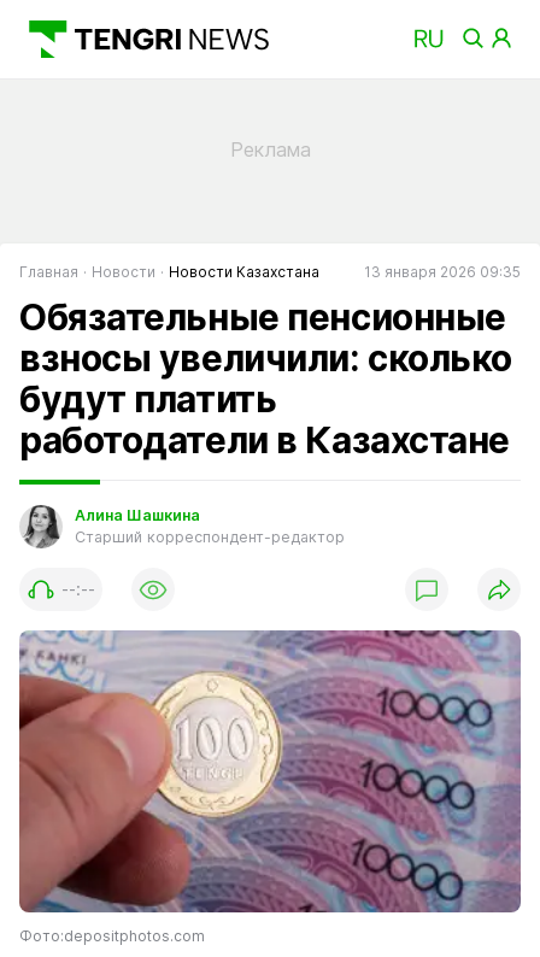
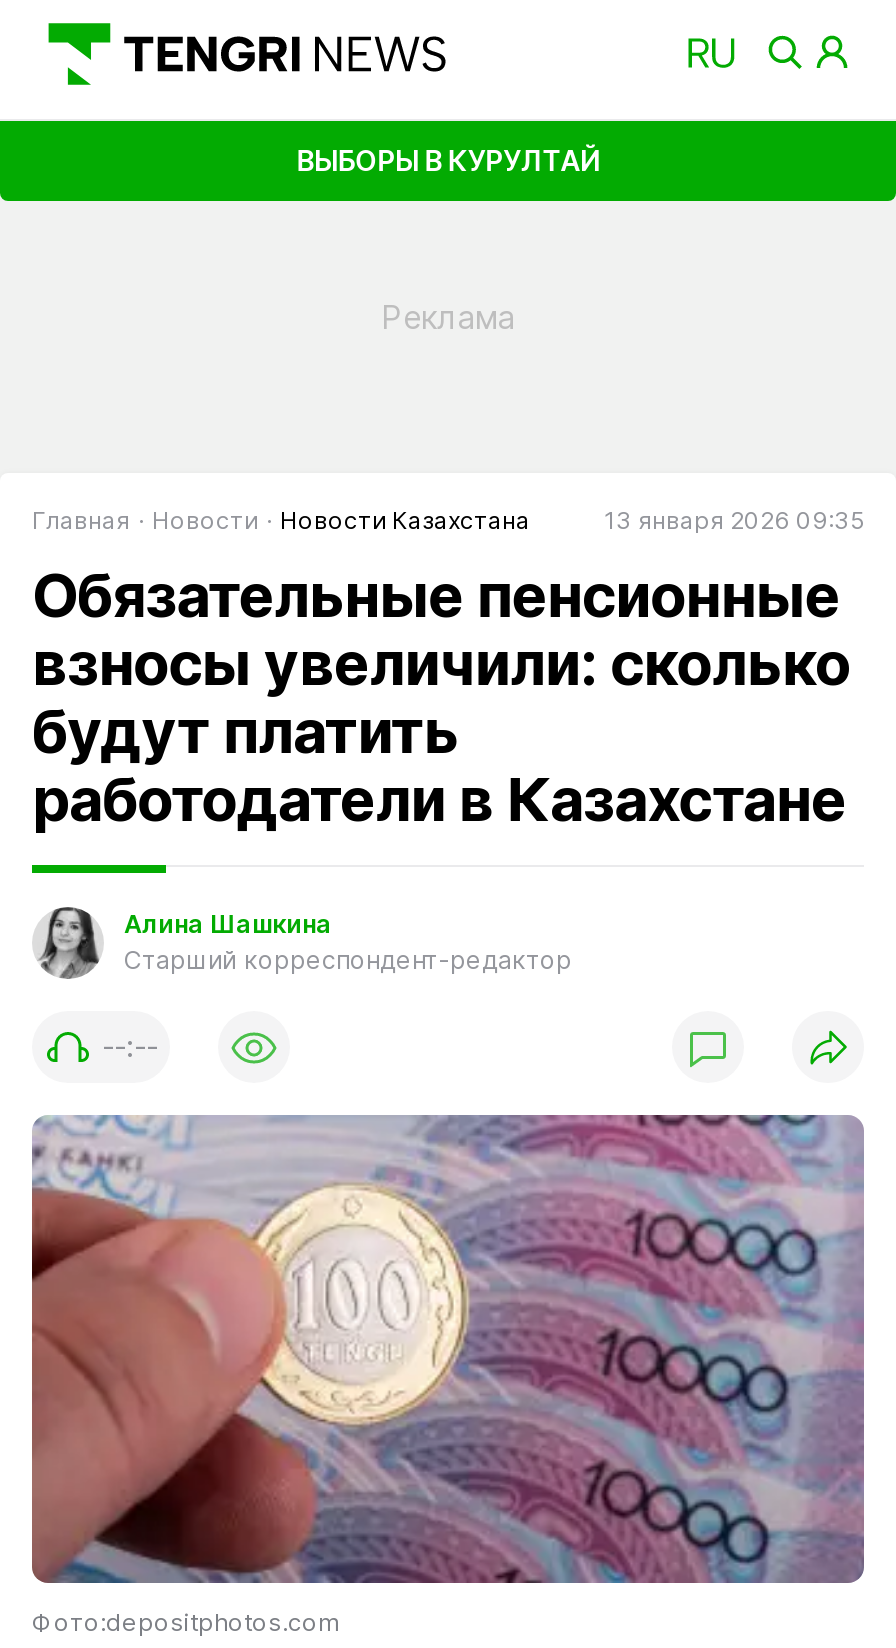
none -> [296,142,600,176] ВЫБОРЫ В КУРУЛТАЙ

